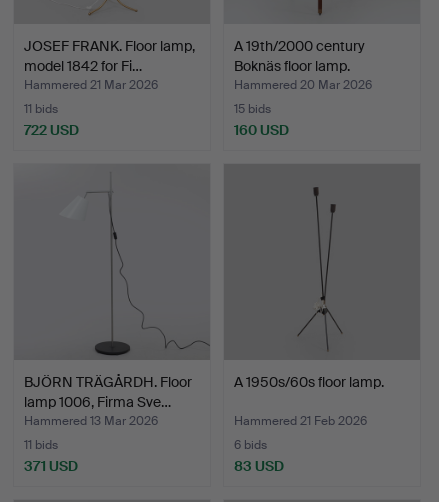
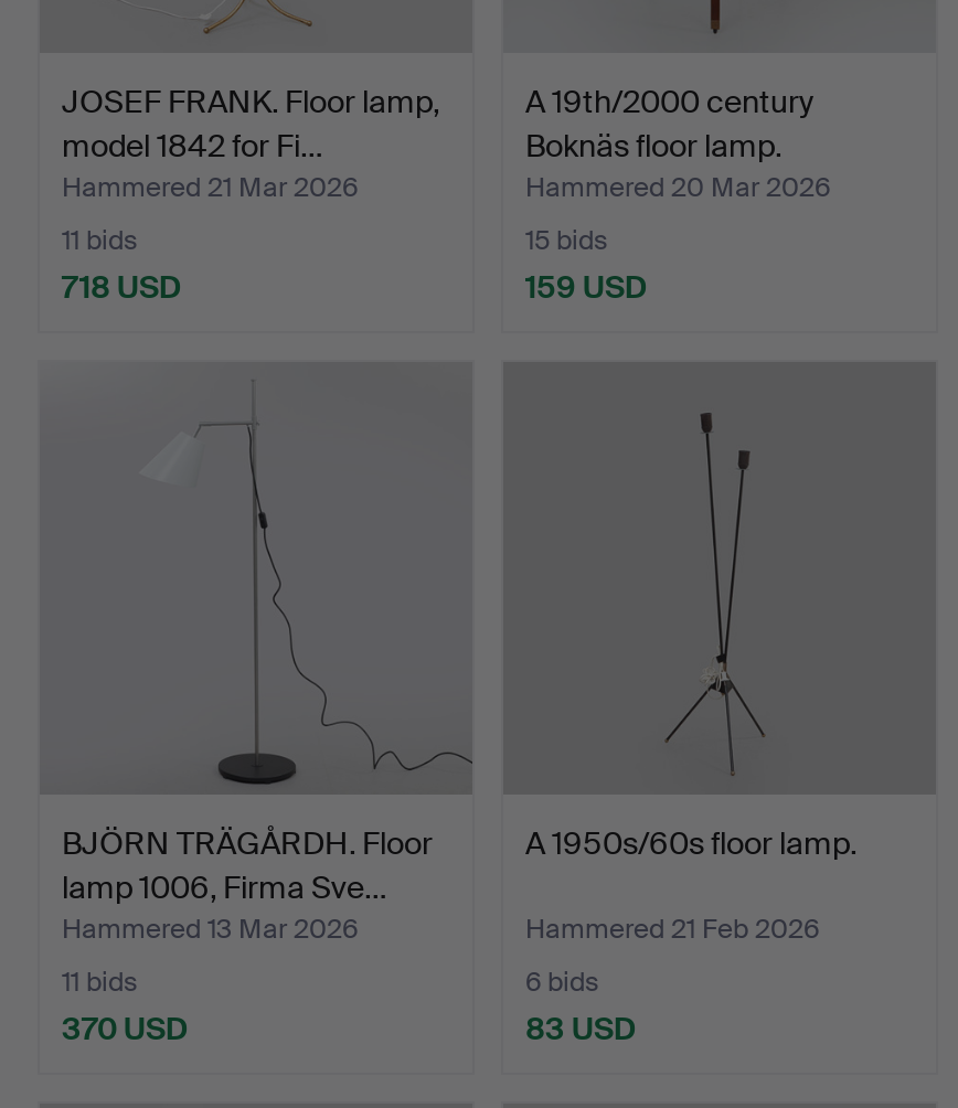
[24,121,79,139] 722 USD -> [62,267,181,307] 718 USD
[234,121,289,139] 160 USD -> [525,267,647,307] 159 USD
[24,457,78,475] 371 USD -> [62,1009,188,1048] 370 USD

